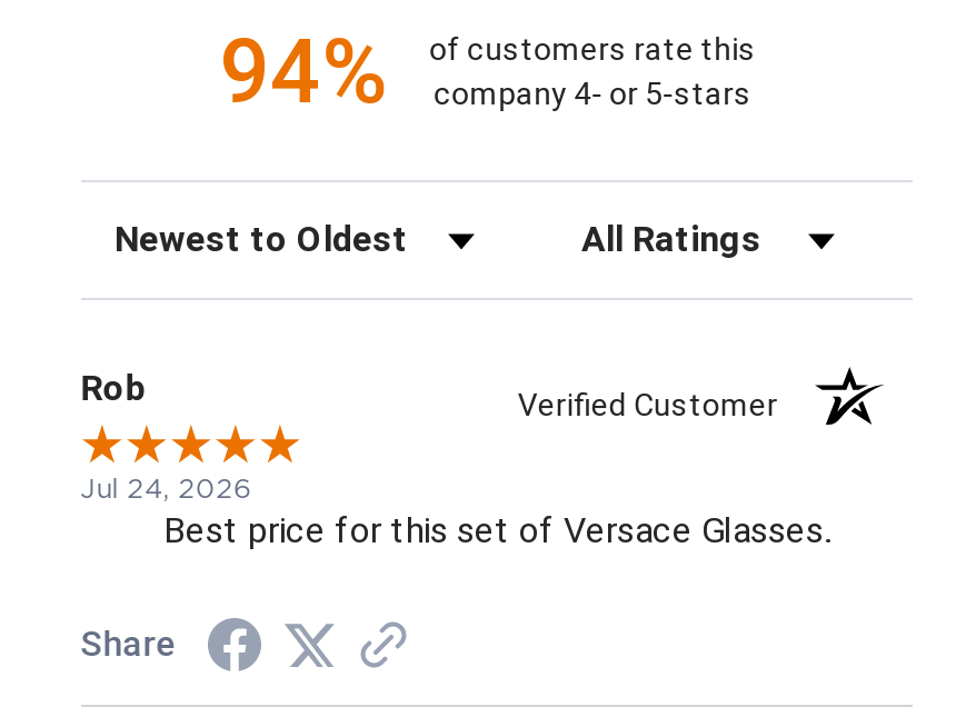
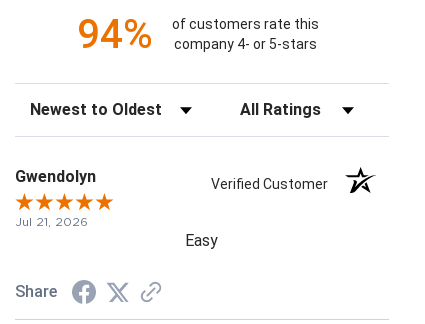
[81,367,145,409] Rob -> [15,167,96,186] Gwendolyn
[81,474,830,551] Jul 24, 2026 | Best price for this set of Versace Glasses. -> [15,215,218,250] Jul 21, 2026 | Easy

